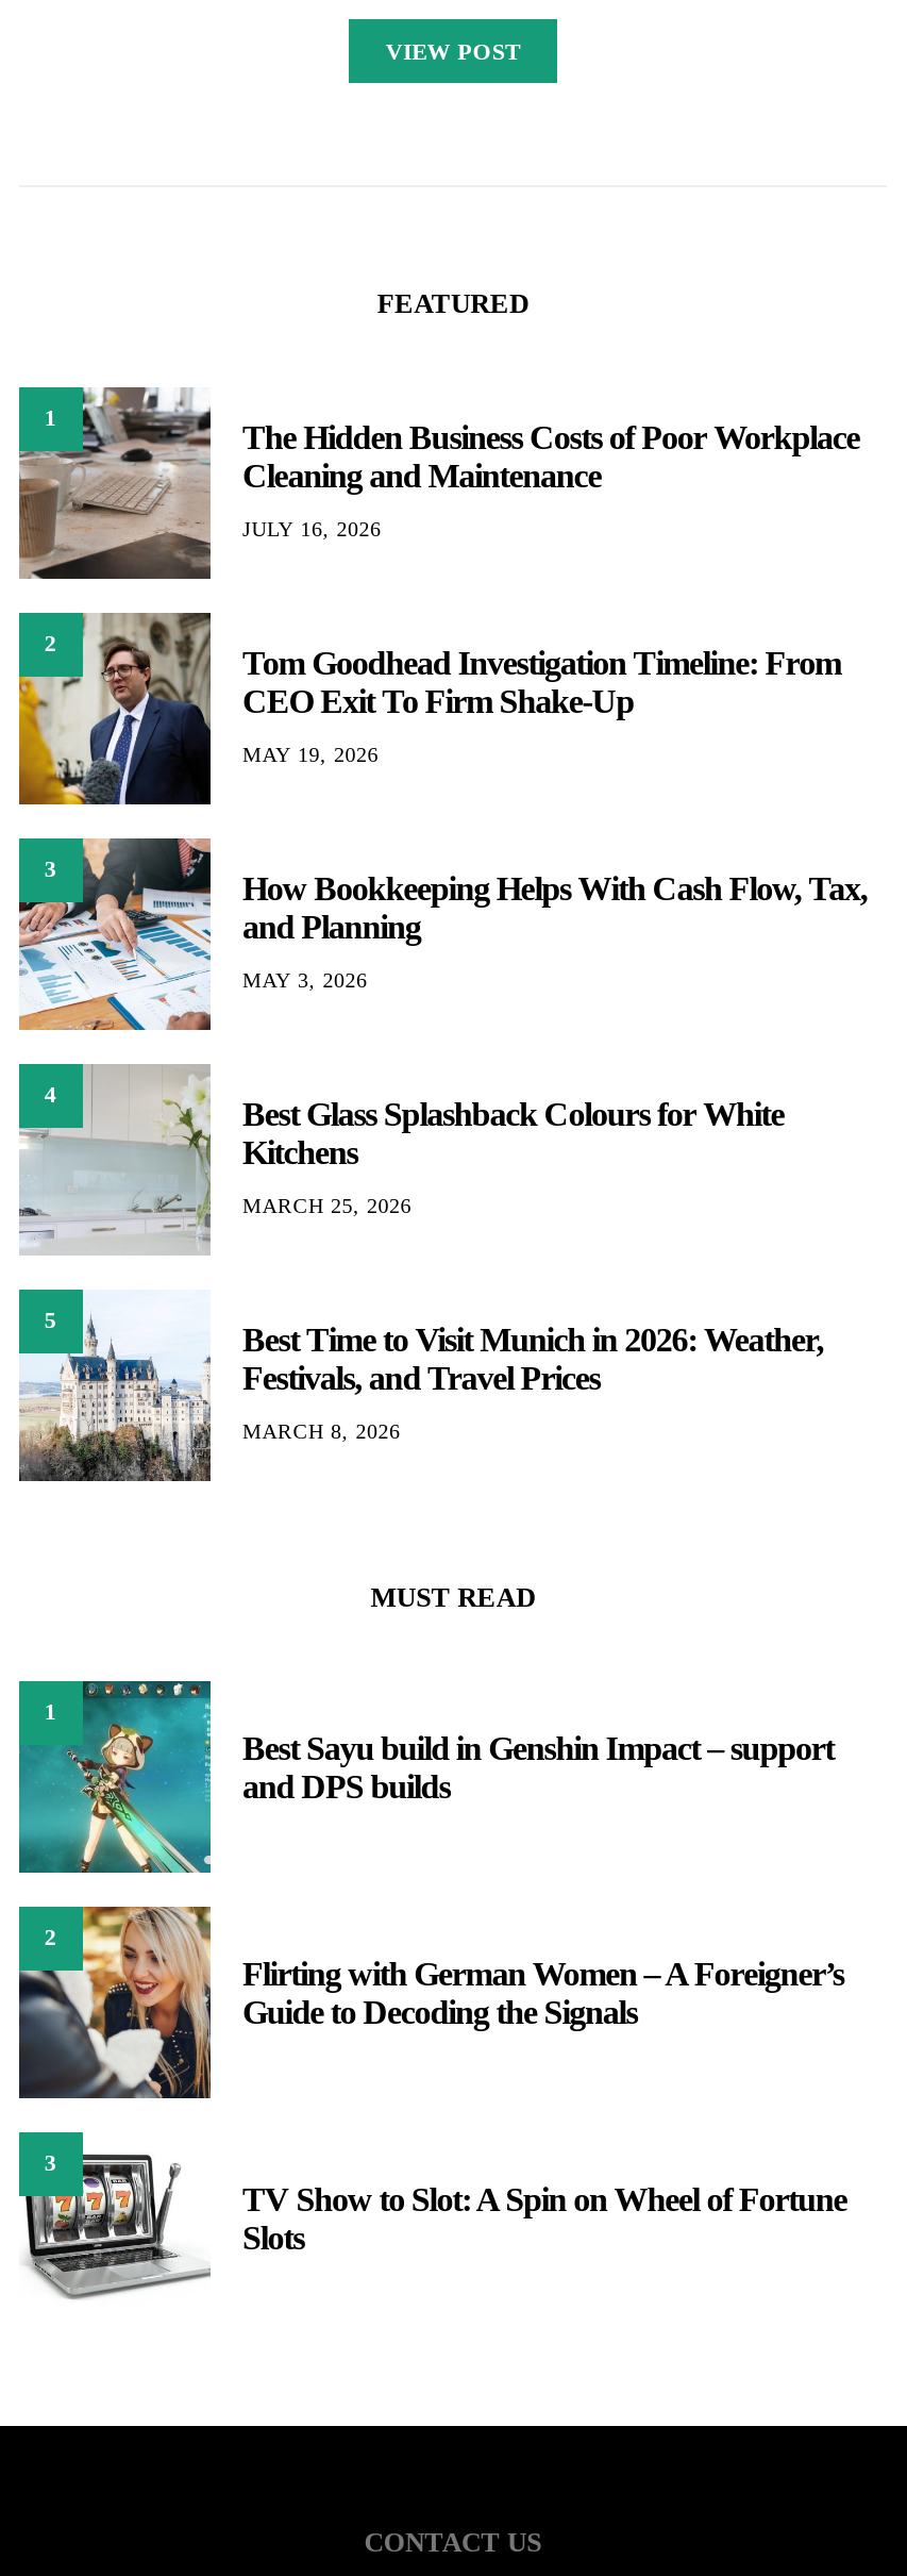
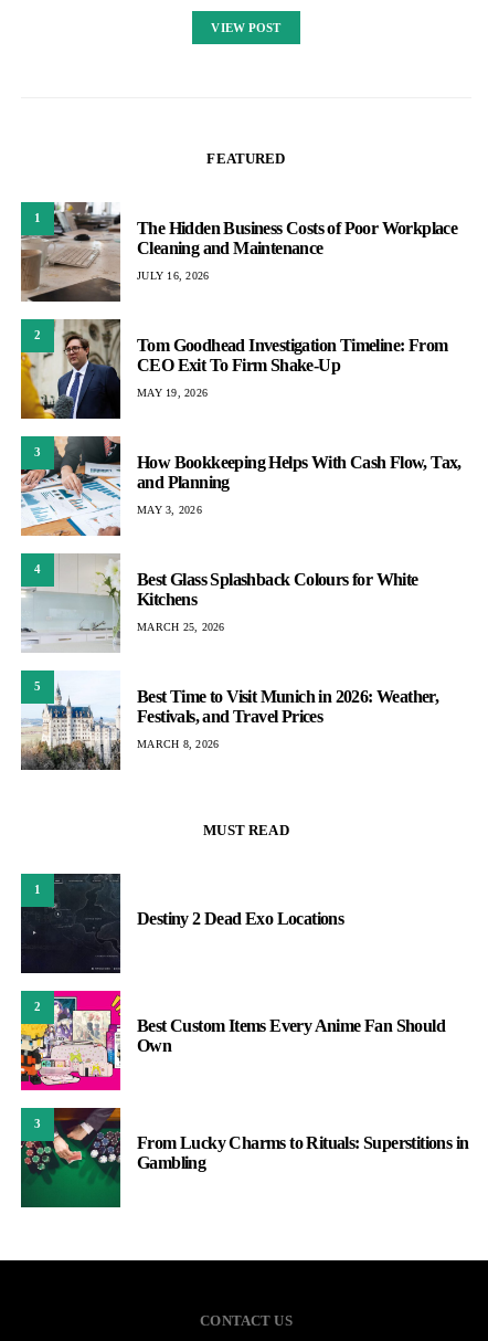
[17,1681,834,1875] [image] | Best Sayu build in Genshin Impact – support | and DPS builds -> [20,874,344,974] [image] | Destiny 2 Dead Exo Locations
[17,1905,844,2100] [image] | Flirting with German Women – A Foreigner’s | Guide to Decoding the Signals -> [20,990,445,1091] [image] | Best Custom Items Every Anime Fan Should | Own
[19,2132,847,2324] [image] | TV Show to Slot: A Spin on Wheel of Fortune | Slots -> [20,1107,469,1208] [image] | From Lucky Charms to Rituals: Superstitions in | Gambling

